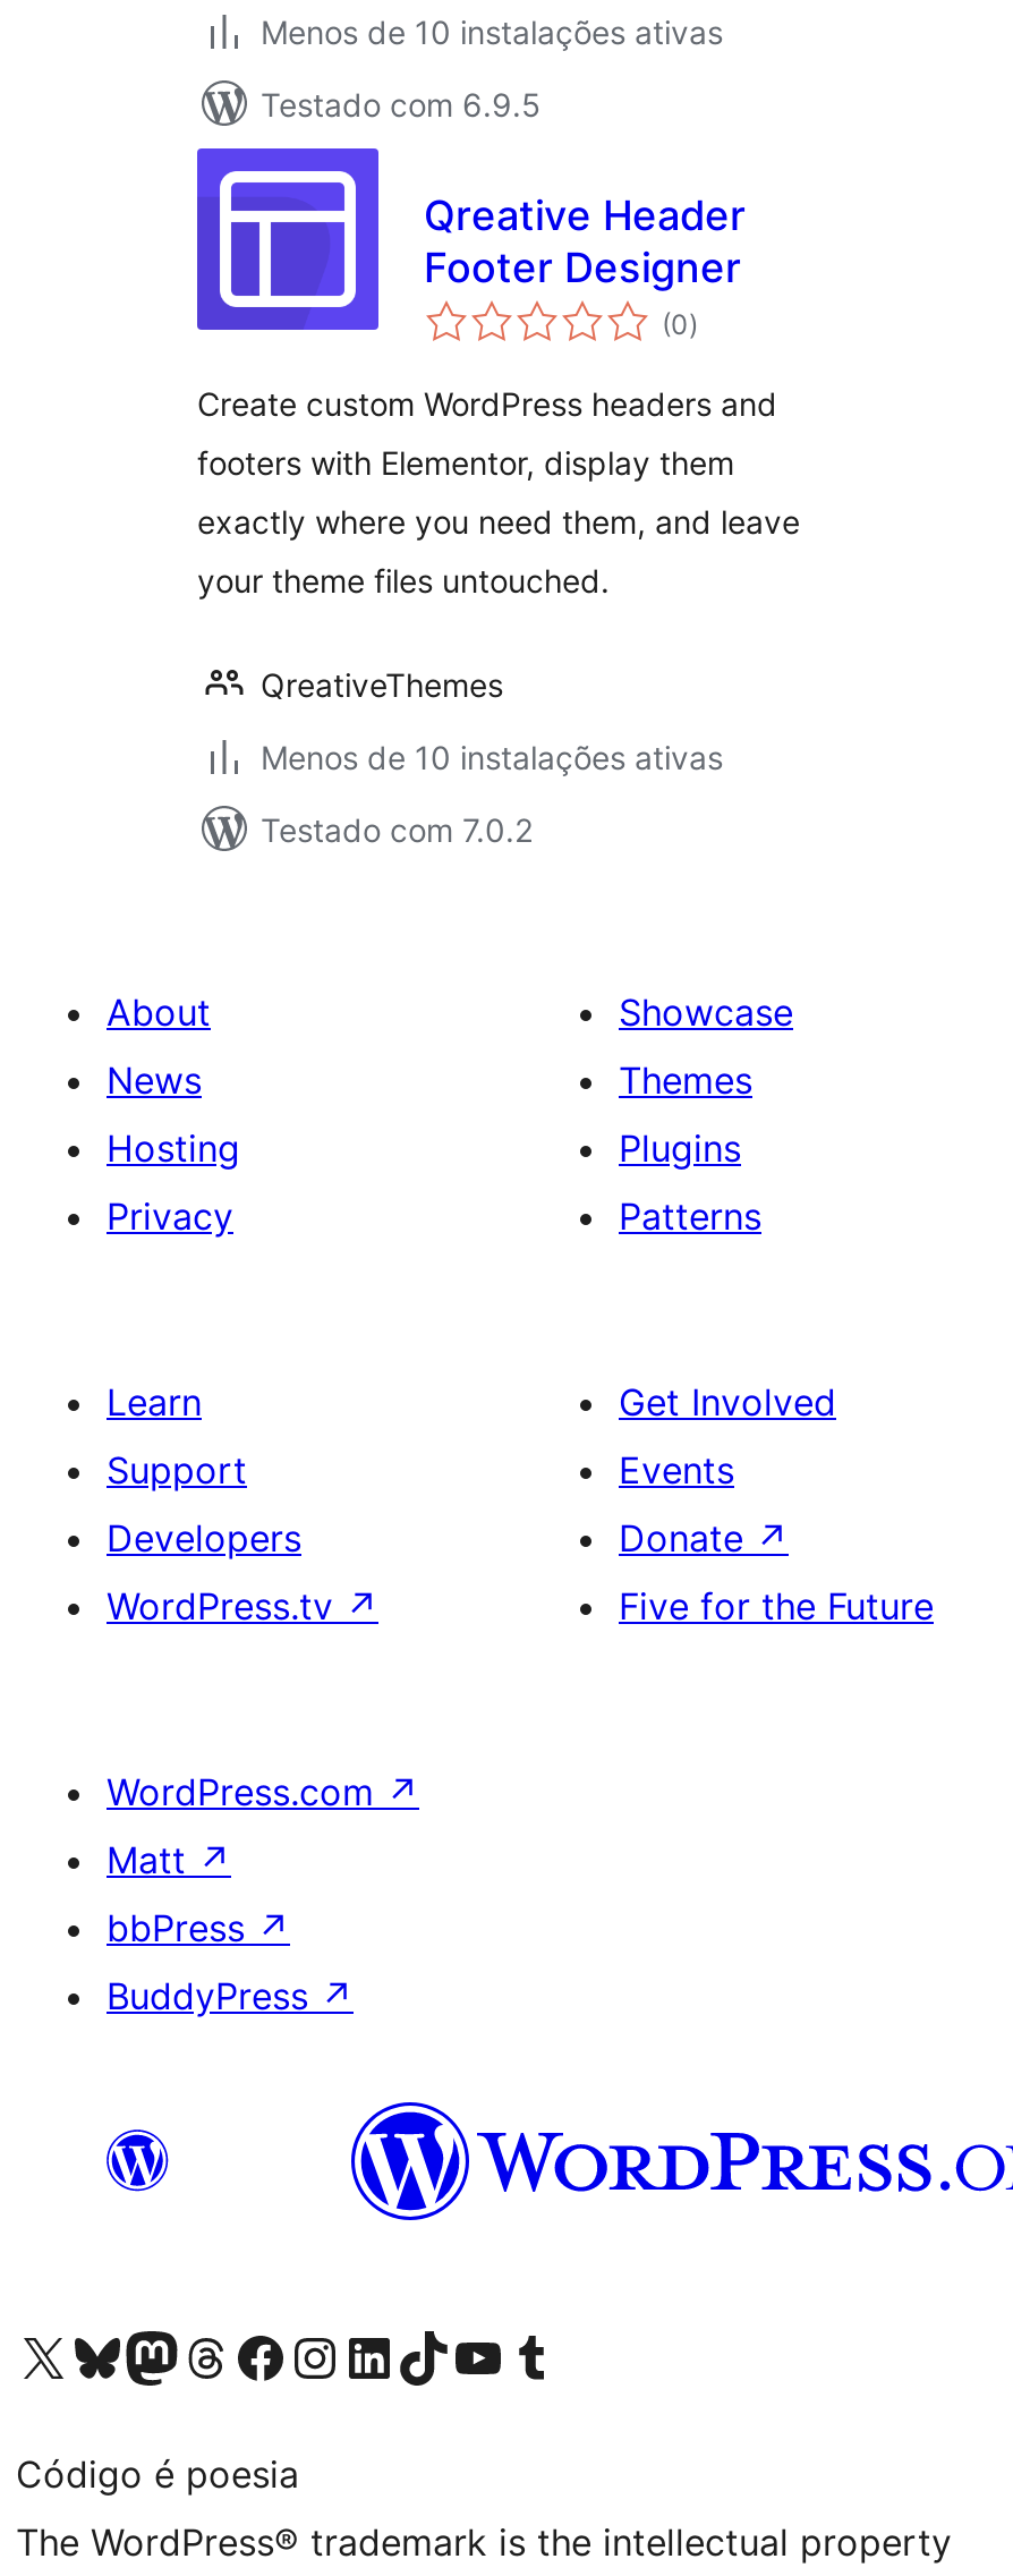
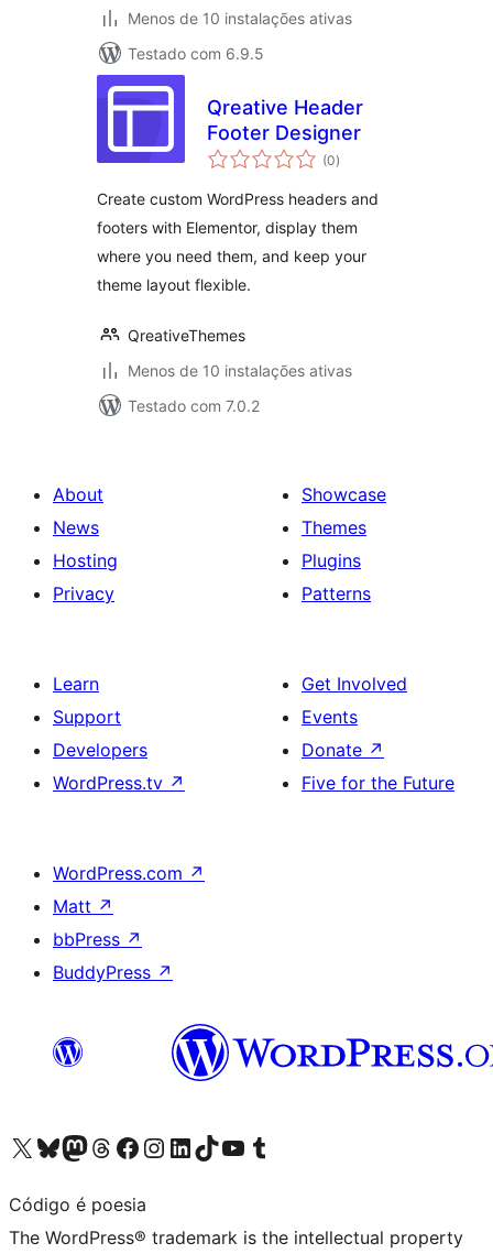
[197,502,800,541] exactly where you need them, and leave -> [97,247,366,265] where you need them, and keep your
[197,561,610,600] your theme files untouched. -> [97,275,251,294] theme layout flexible.

